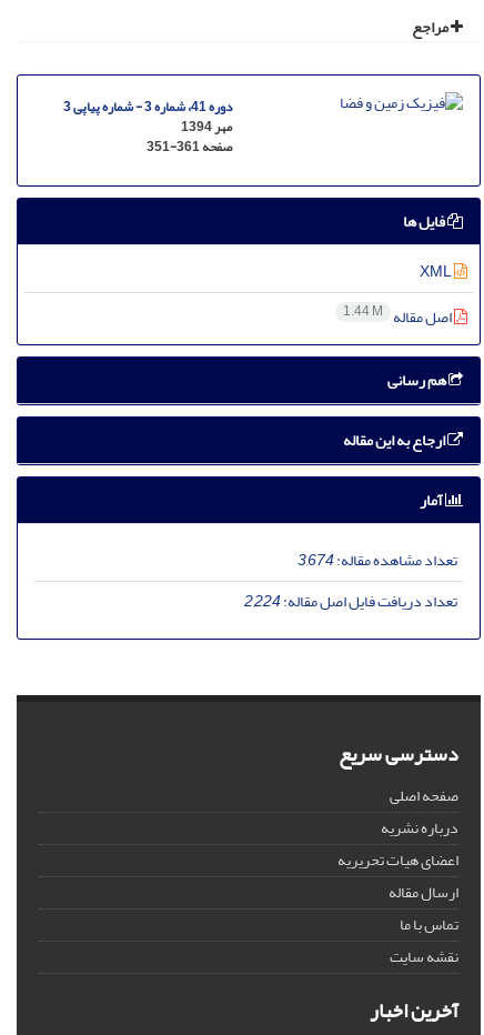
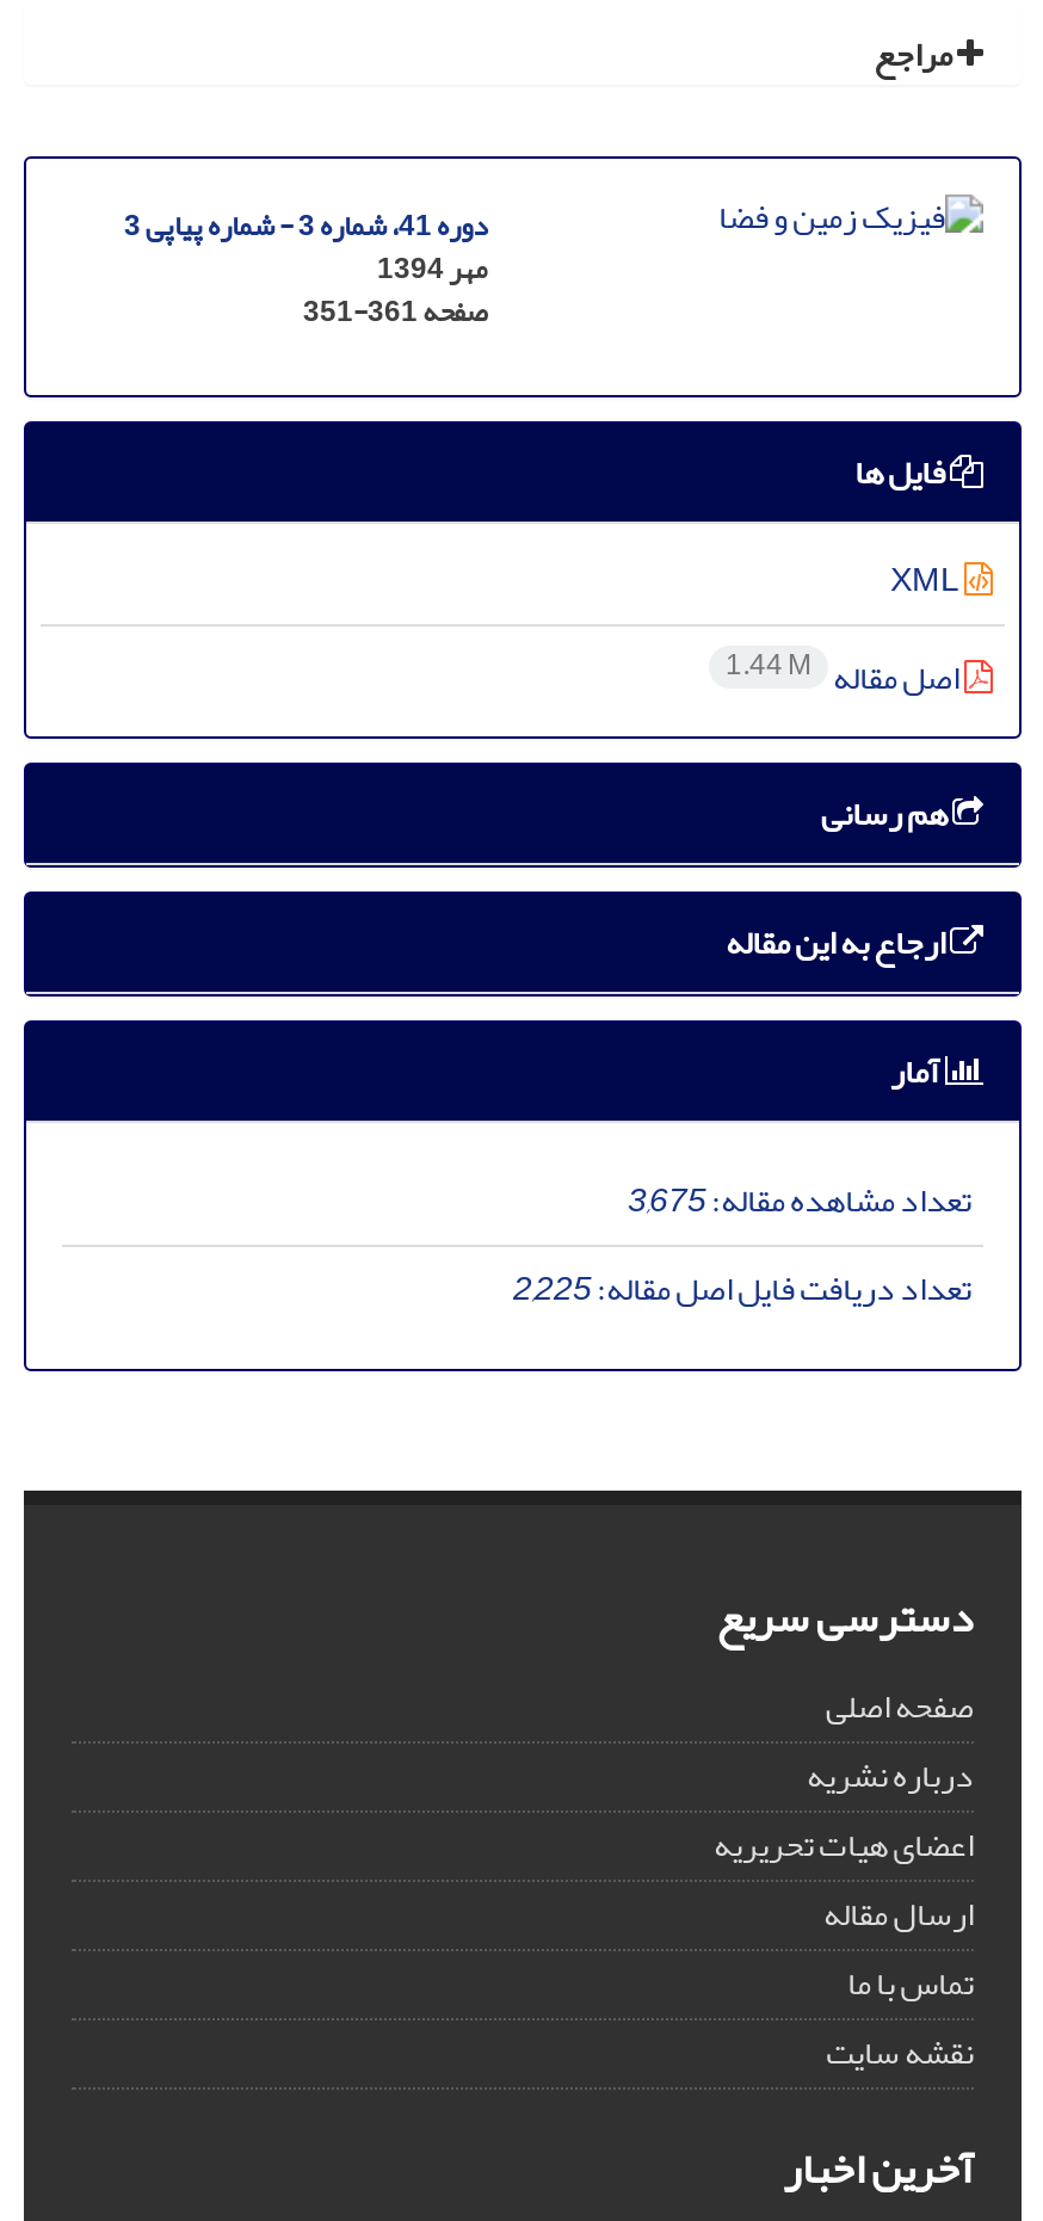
[298,545,457,575] تعداد مشاهده مقاله:3,674 -> [628,1167,971,1232] تعداد مشاهده مقاله:3,675
[244,586,457,616] تعداد دریافت فایل اصل مقاله:2,224 -> [513,1256,971,1320] تعداد دریافت فایل اصل مقاله:2,225

